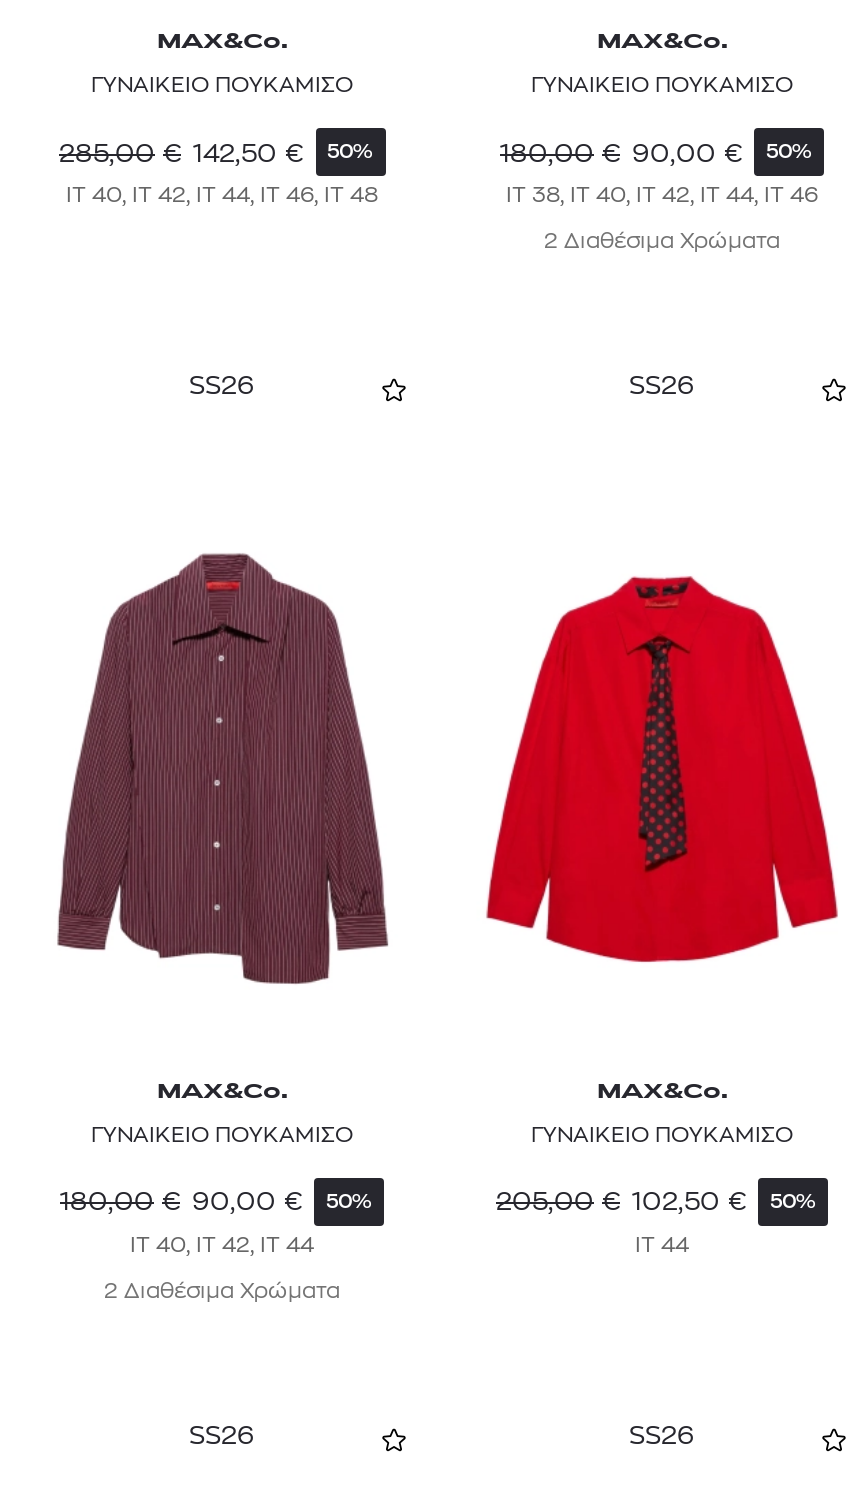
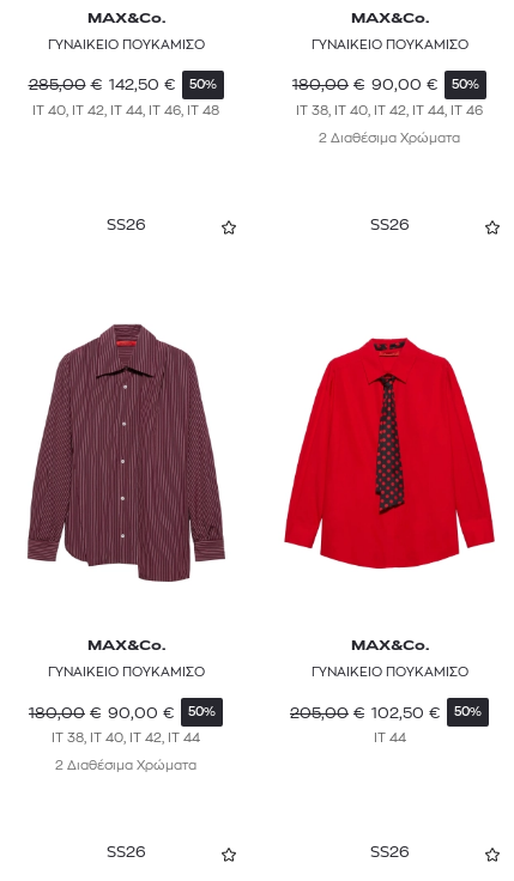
[130,1233,314,1255] IT 40, IT 42, IT 44 -> [52,731,200,745] IT 38, IT 40, IT 42, IT 44

